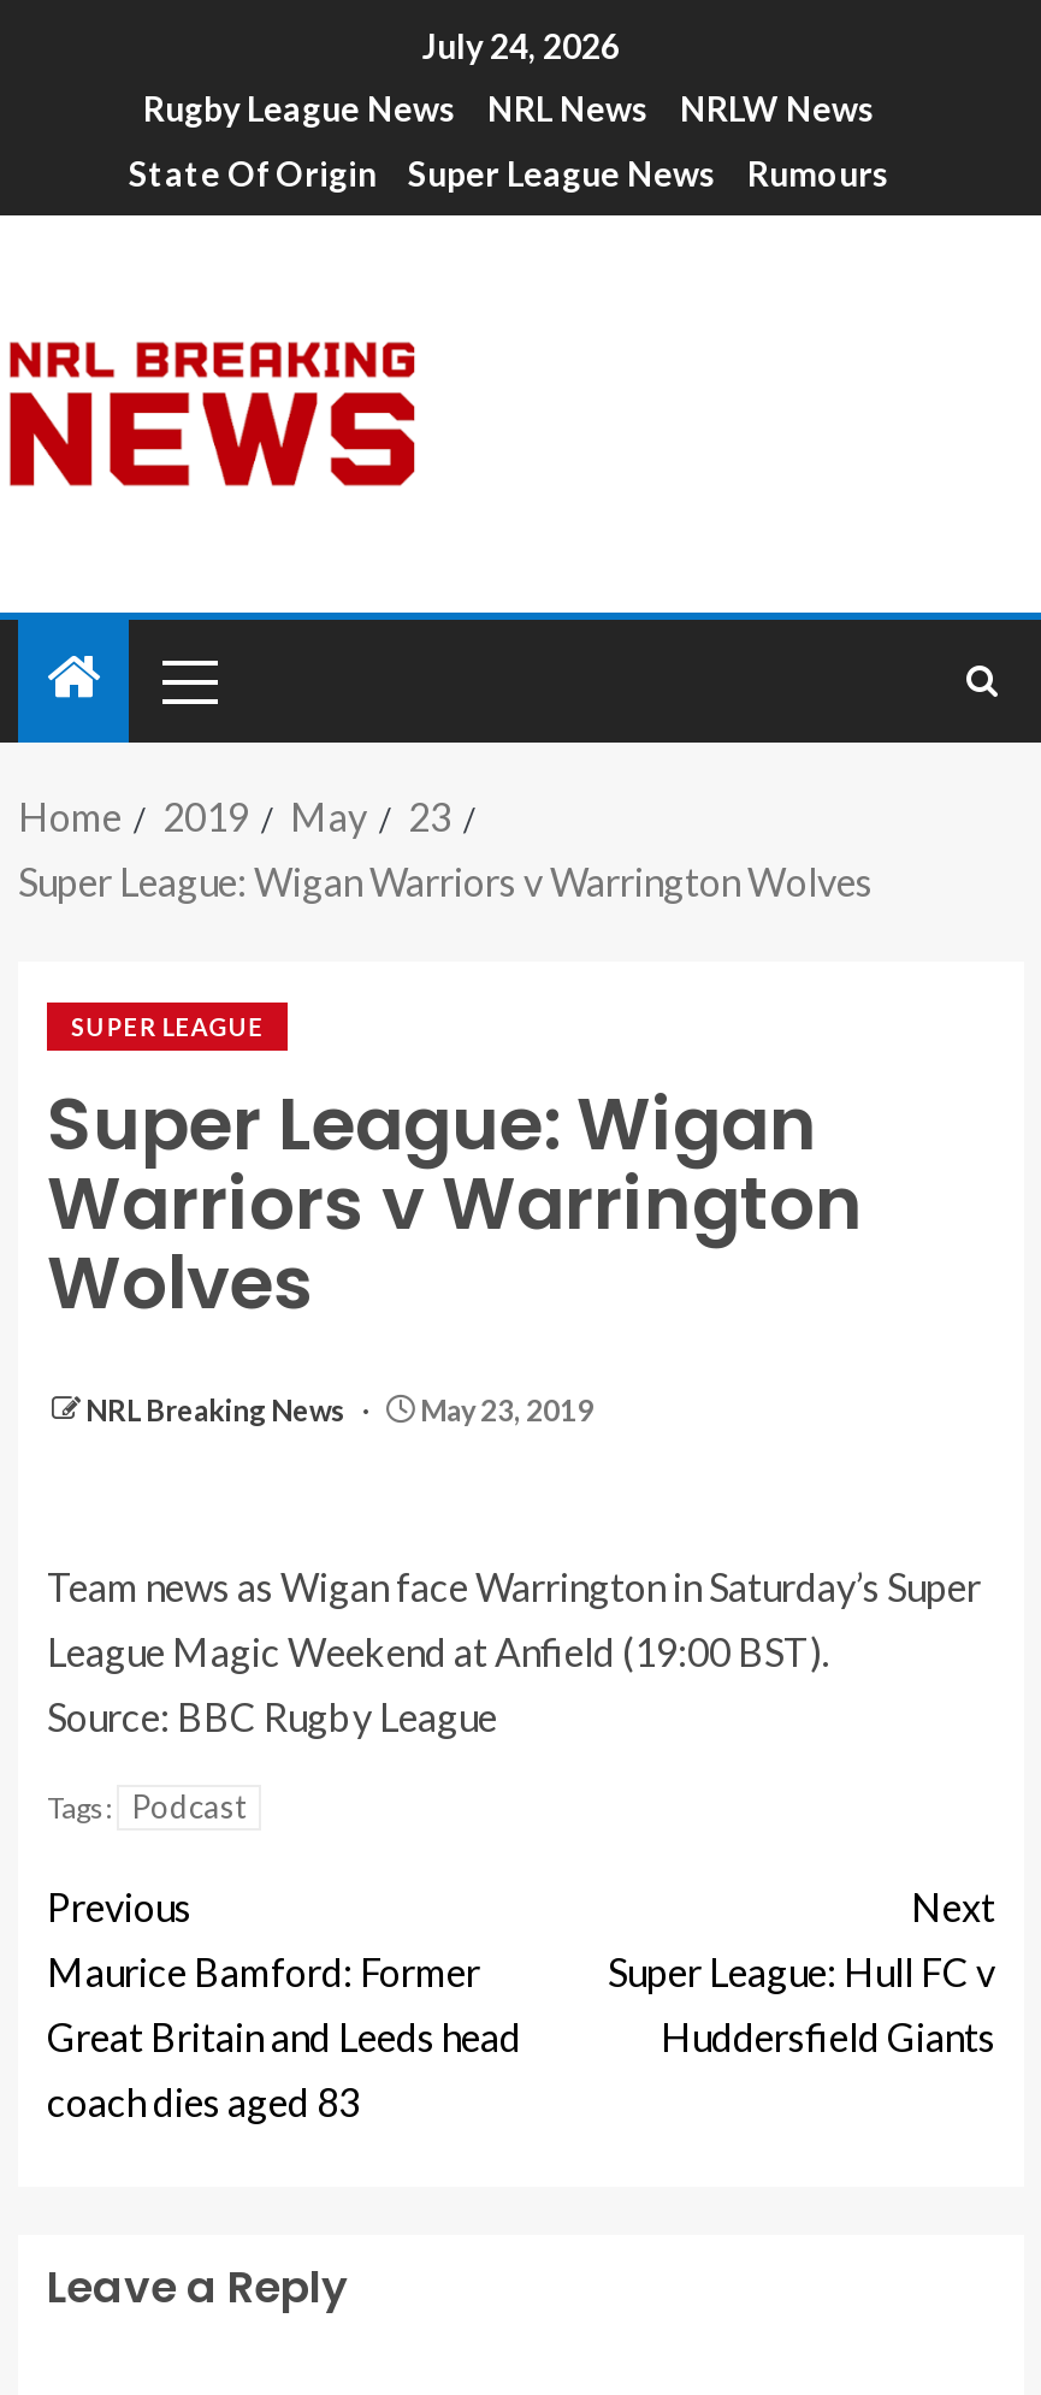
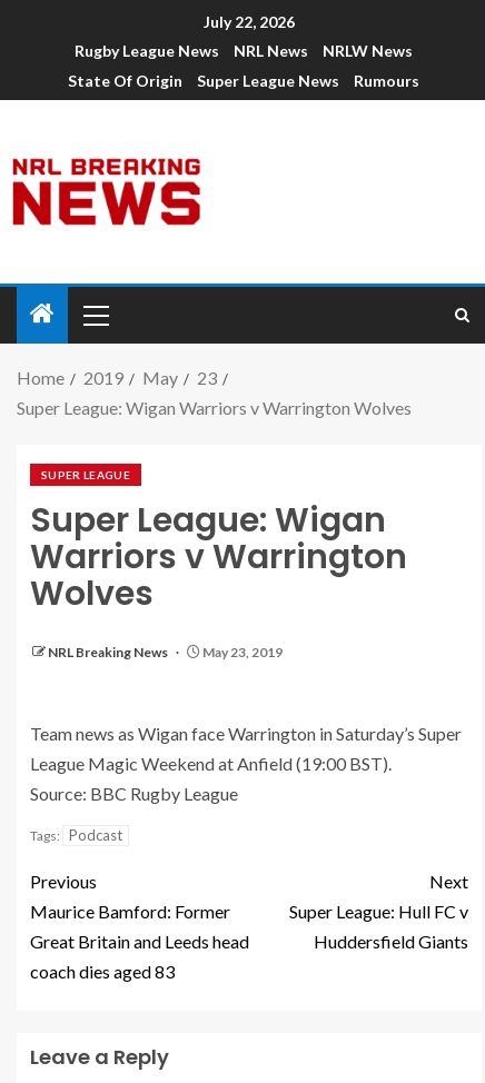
[422,26,620,67] July 24, 2026 -> [204,13,295,32] July 22, 2026

